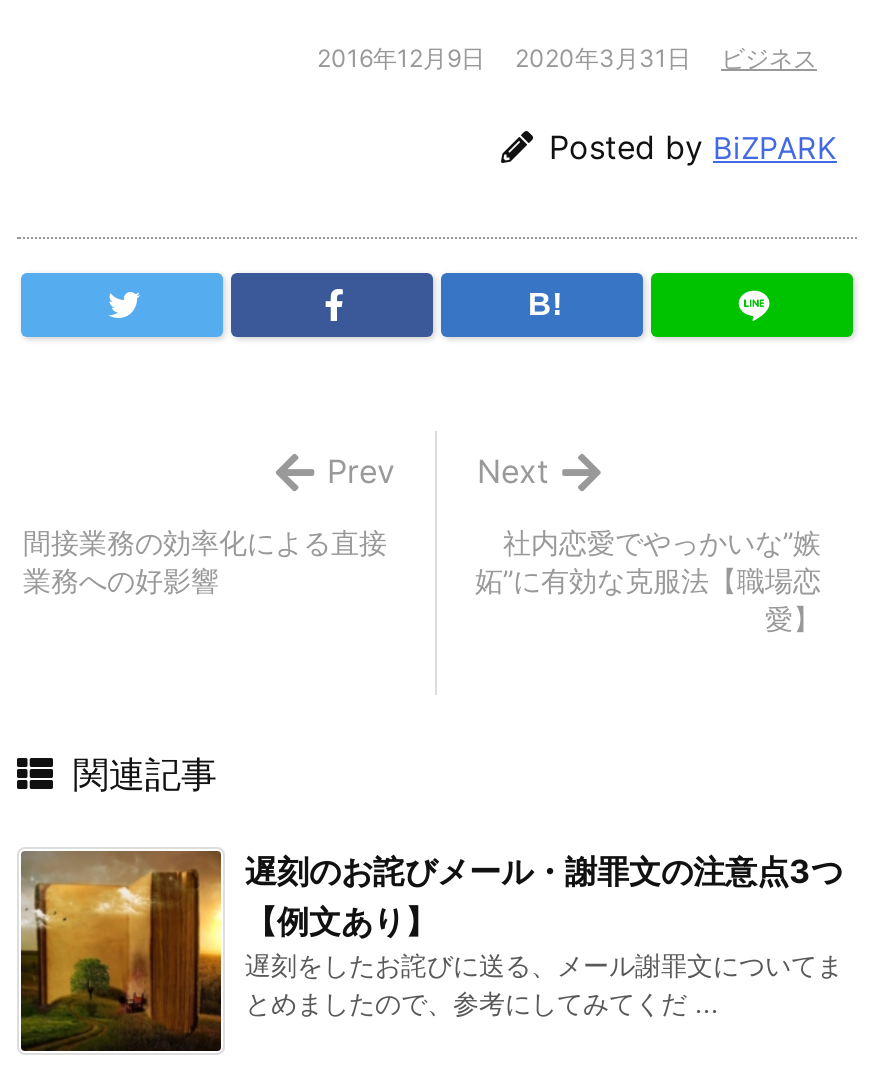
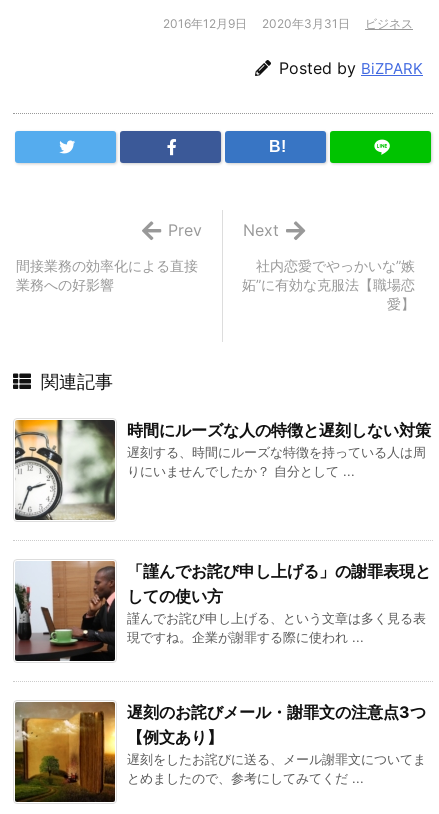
none -> [14,419,431,520] [image] | 時間にルーズな人の特徴と遅刻しない対策 | 遅刻する、時間にルーズな特徴を持っている人は周 | りにいませんでしたか？ 自分として ...
none -> [14,560,431,662] [image] | 「謹んでお詫び申し上げる」の謝罪表現と | しての使い方 | 謹んでお詫び申し上げる、という文章は多く見る表 | 現ですね。企業が謝罪する際に使われ ...

